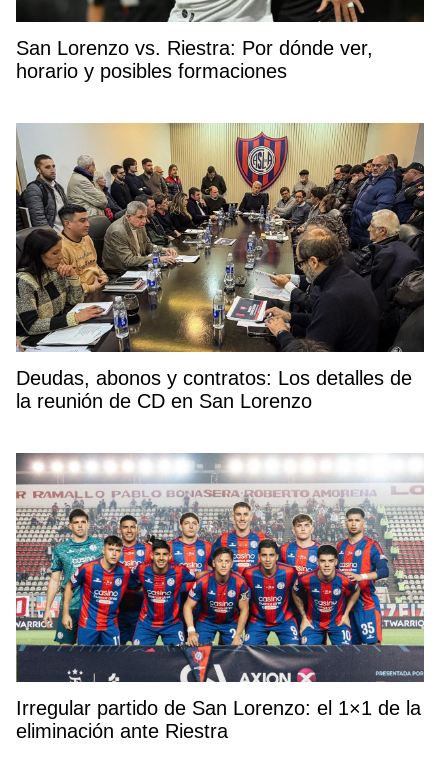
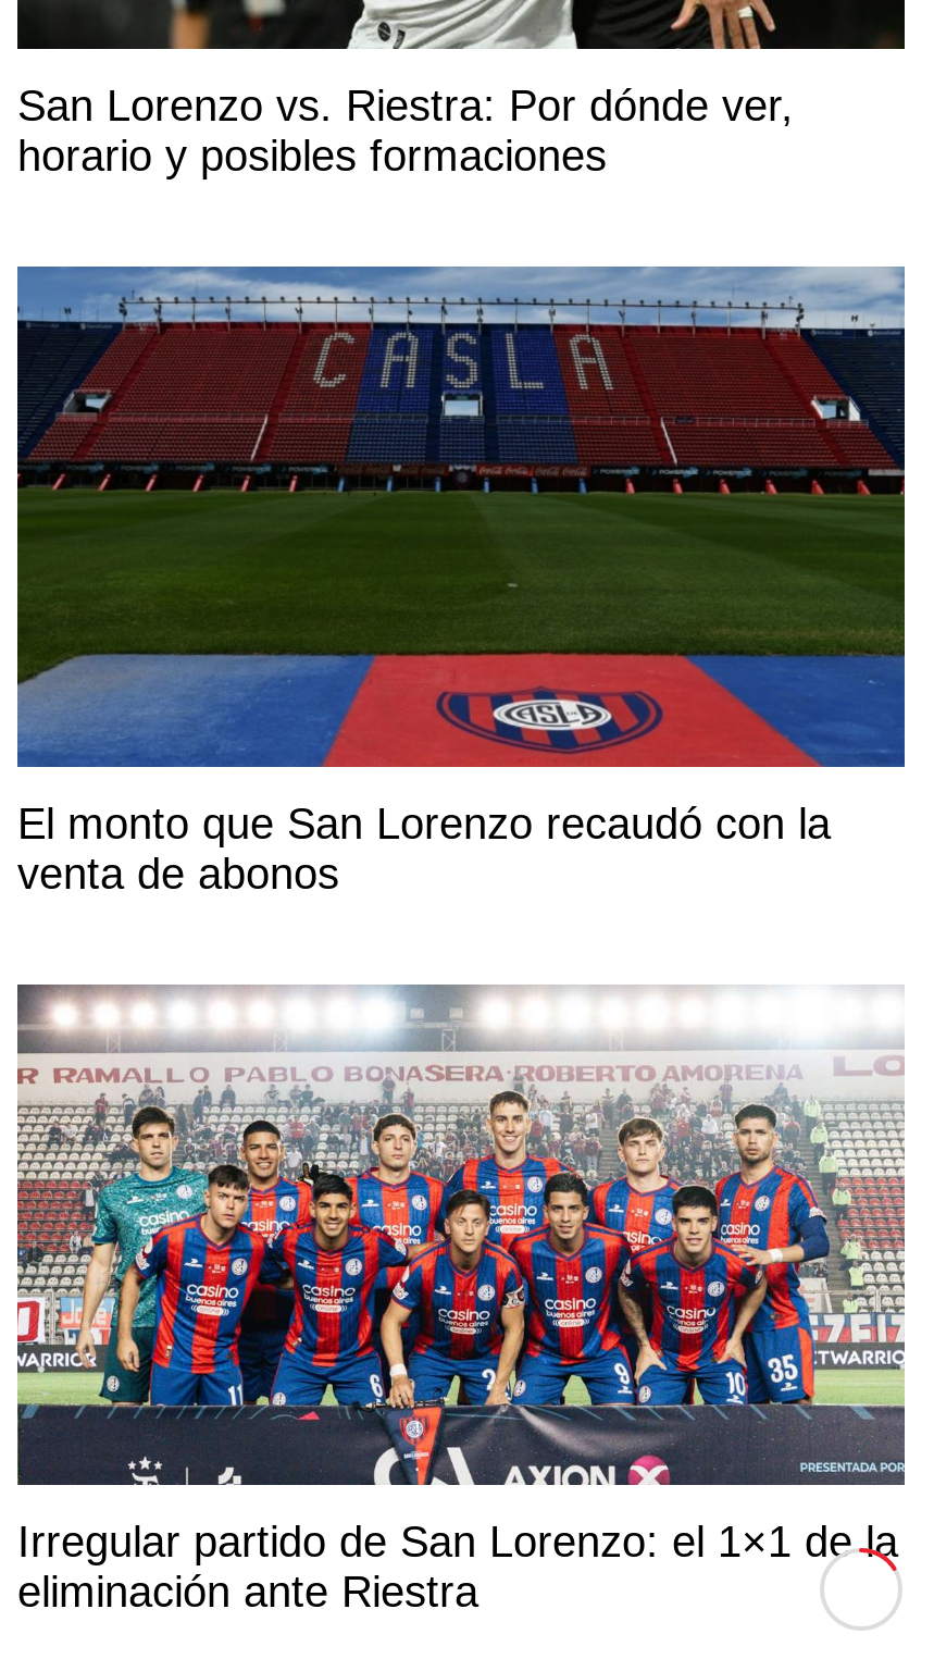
[15,122,425,412] [image] | Deudas, abonos y contratos: Los detalles de | la reunión de CD en San Lorenzo -> [15,265,907,897] [image] | El monto que San Lorenzo recaudó con la | venta de abonos

